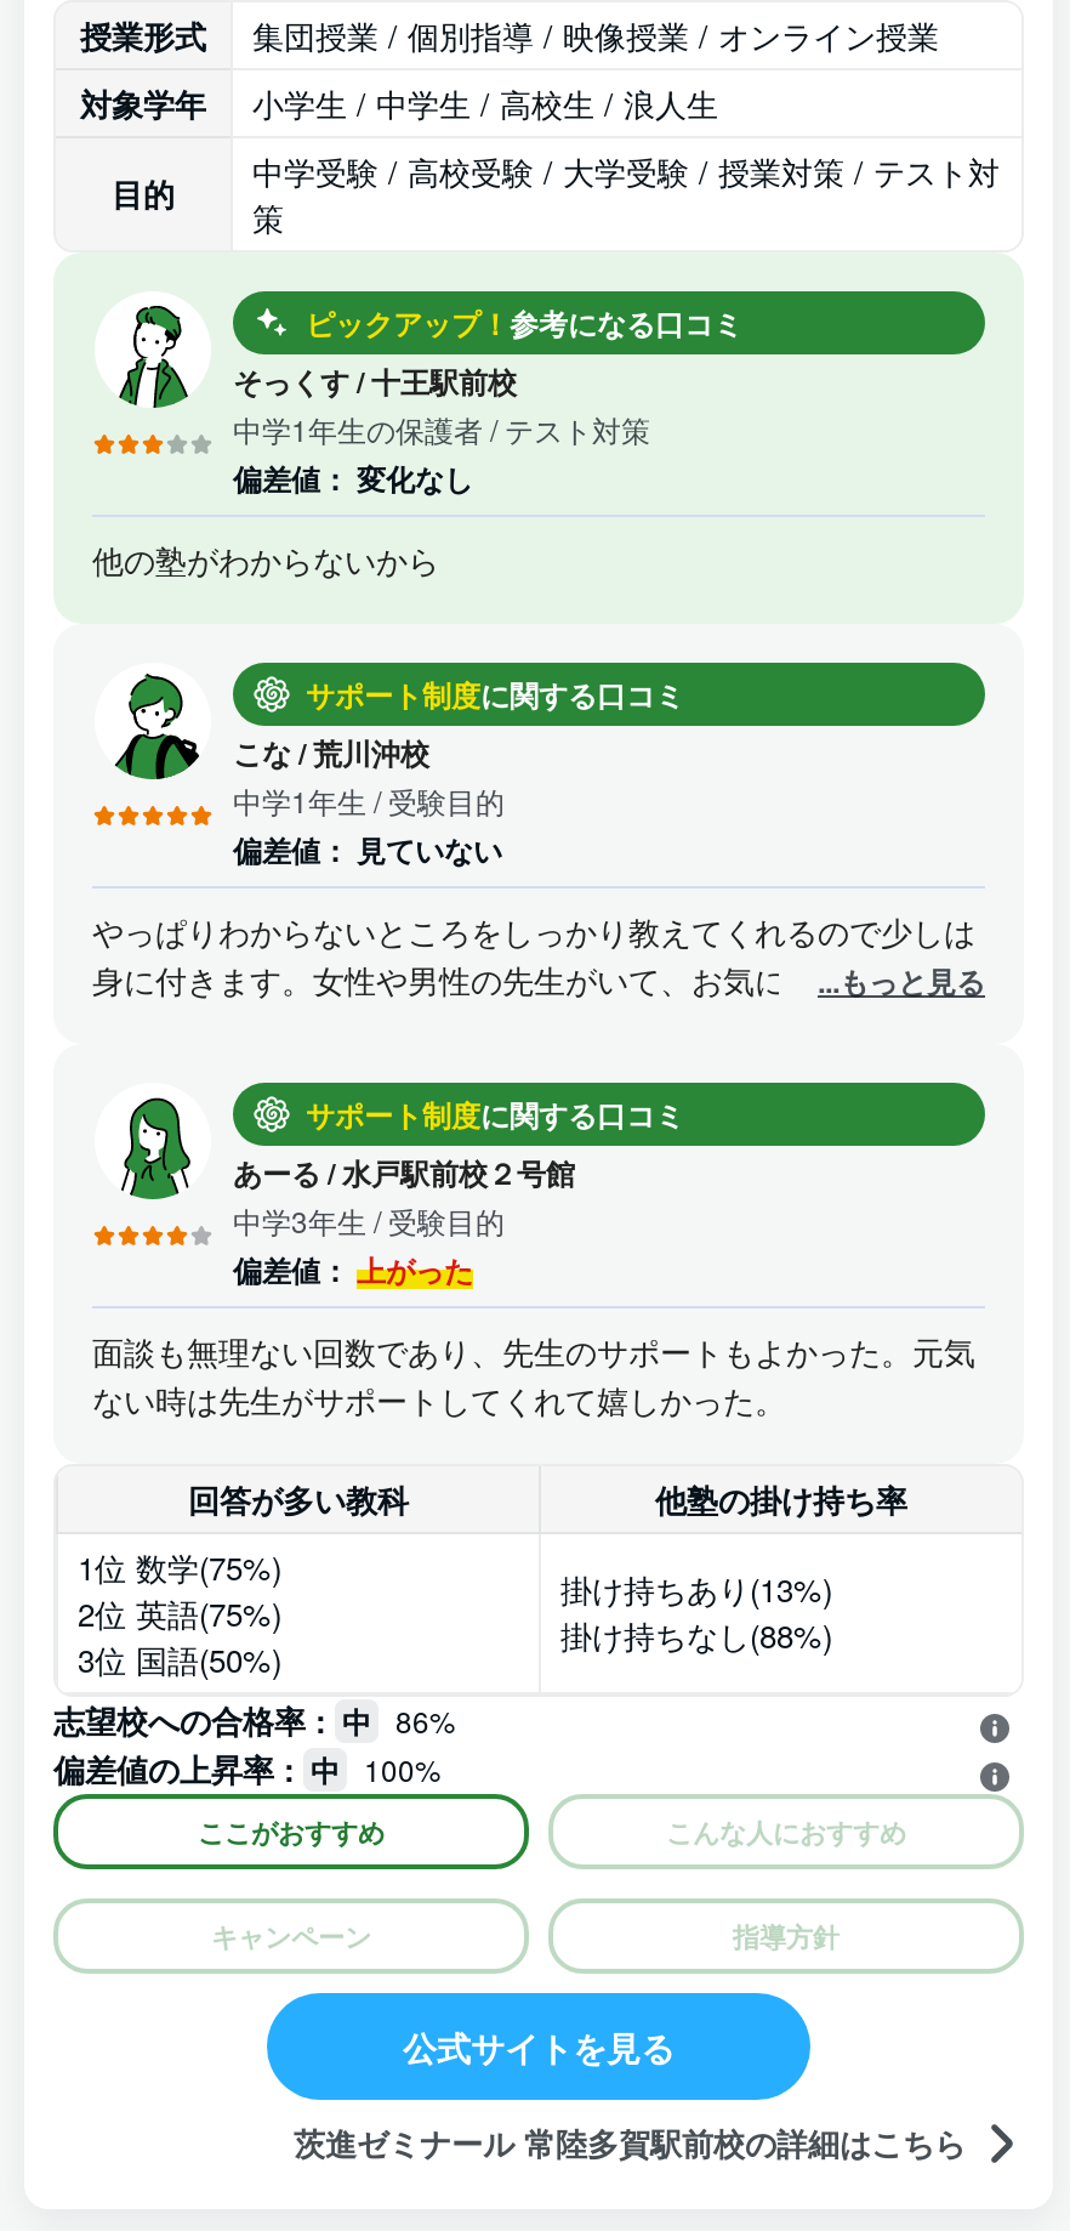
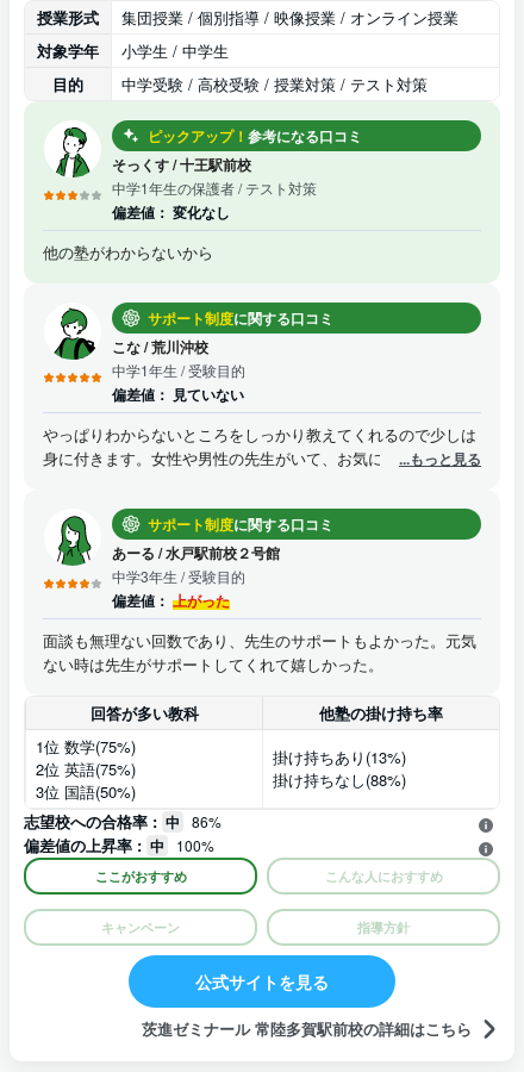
[252,80,718,126] 小学生 / 中学生 / 高校生 / 浪人生 -> [121,39,229,62] 小学生 / 中学生
[252,148,1000,240] 中学受験 / 高校受験 / 大学受験 / 授業対策 / テスト対 | 策 -> [121,73,428,95] 中学受験 / 高校受験 / 授業対策 / テスト対策

